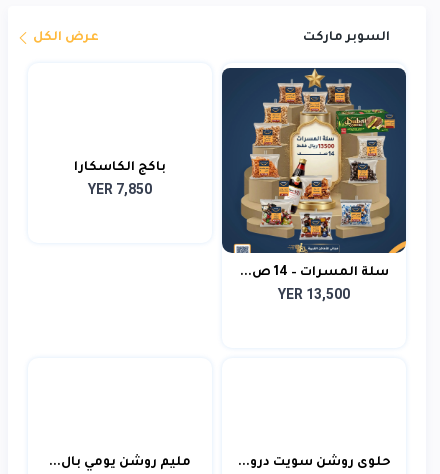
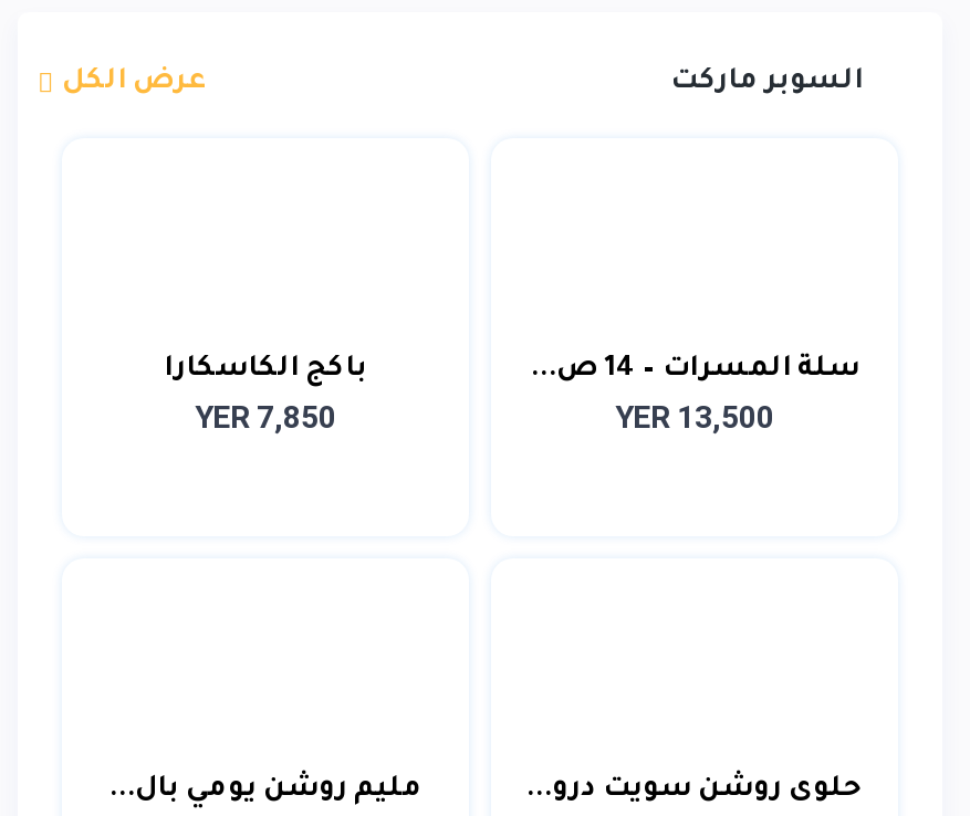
[221,67,407,254] [image] -> none

